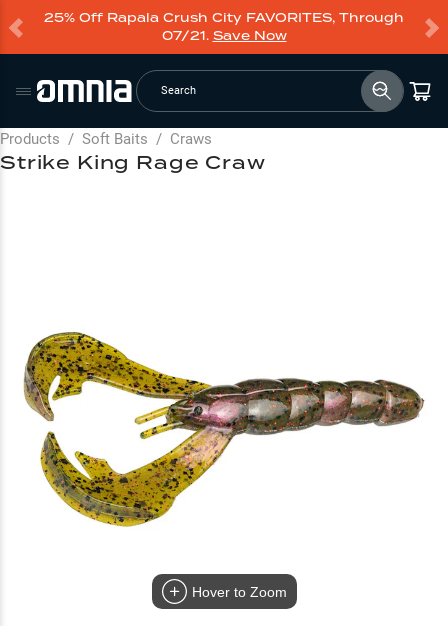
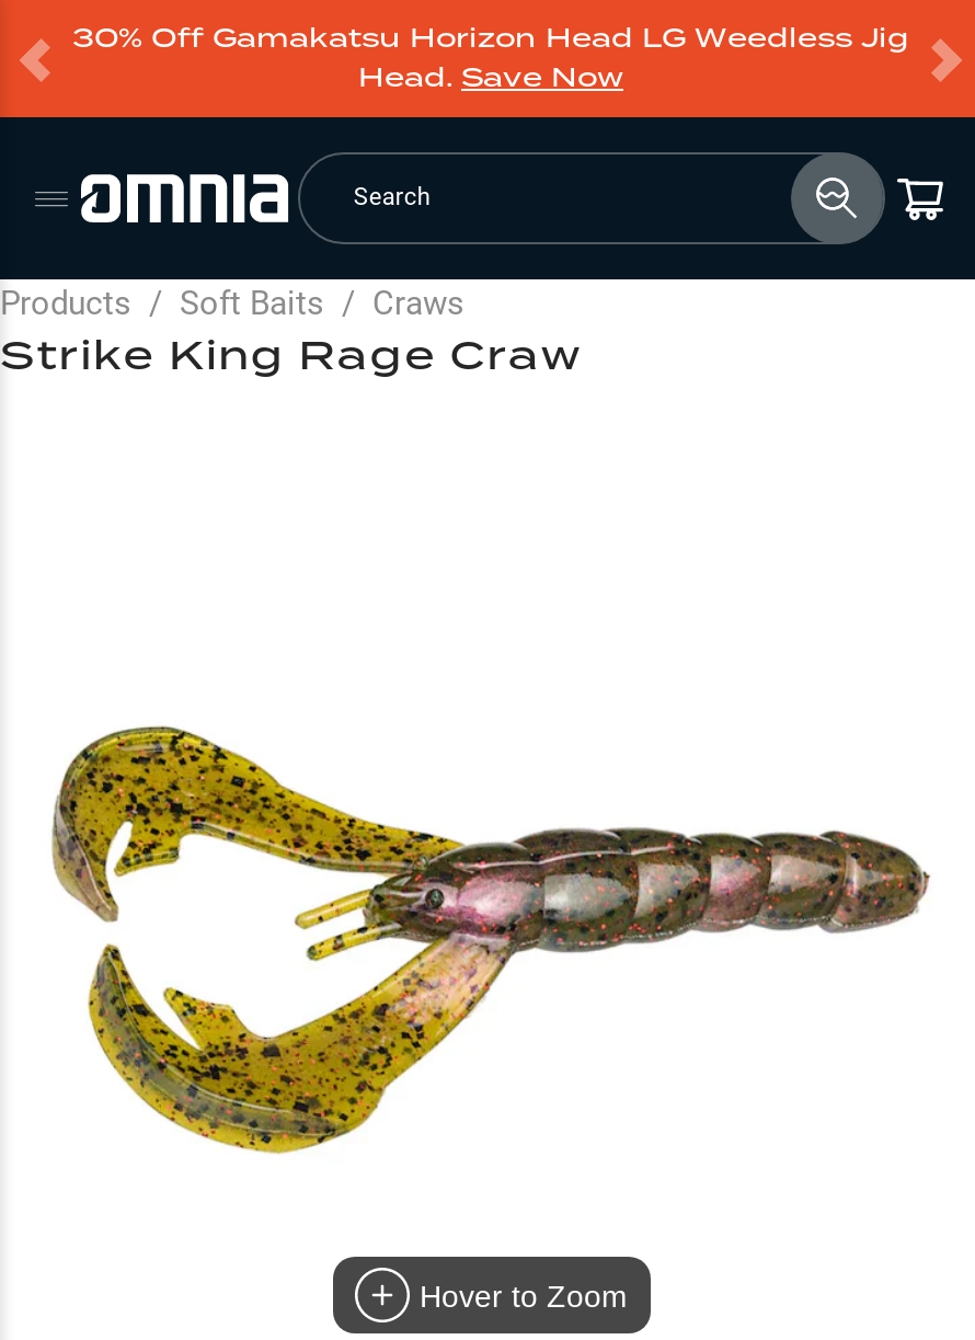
[44,9,404,44] 25% Off Rapala Crush City FAVORITES, Through | 07/21. Save Now -> [72,19,909,95] 30% Off Gamakatsu Horizon Head LG Weedless Jig | Head. Save Now

